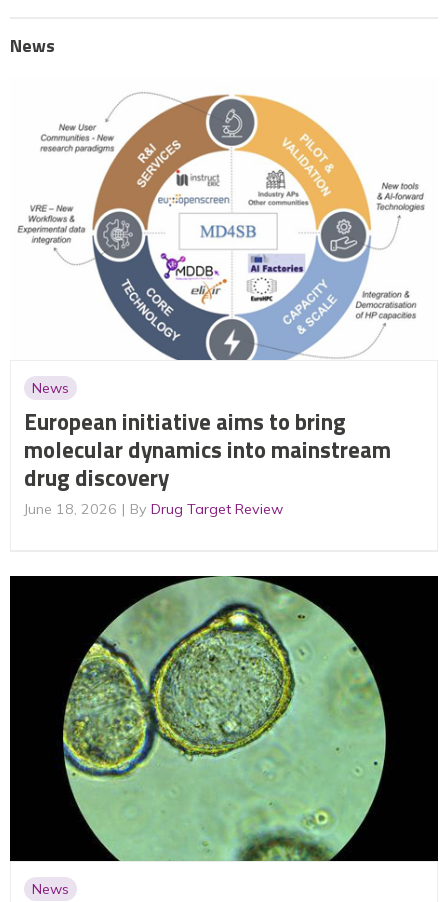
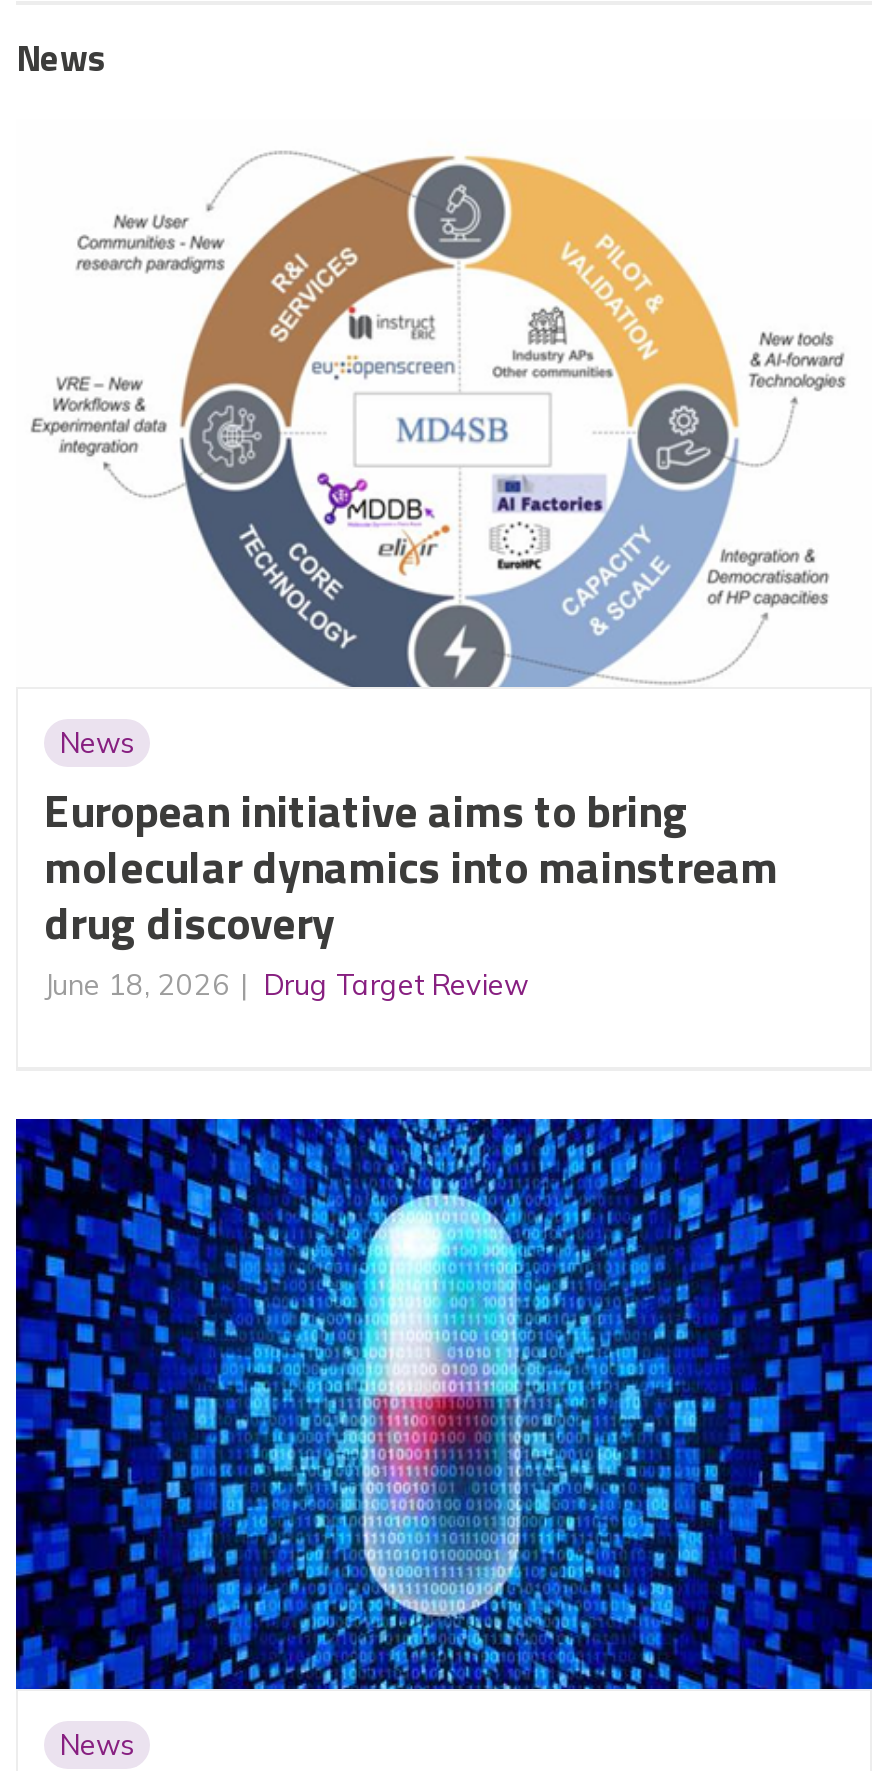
[130,500,283,518] By Drug Target Review -> [264,968,528,1004] Drug Target Review
[9,575,439,862] [image] -> [14,1117,874,1691] [image]

